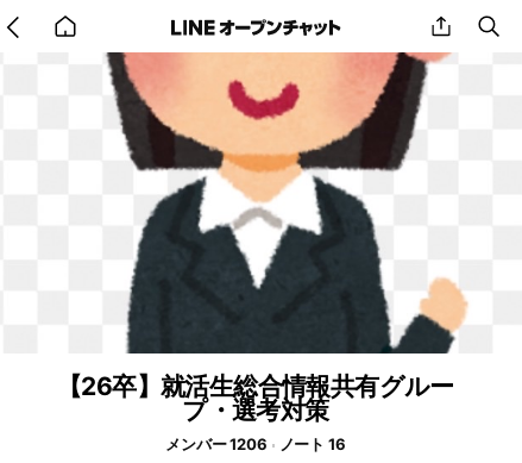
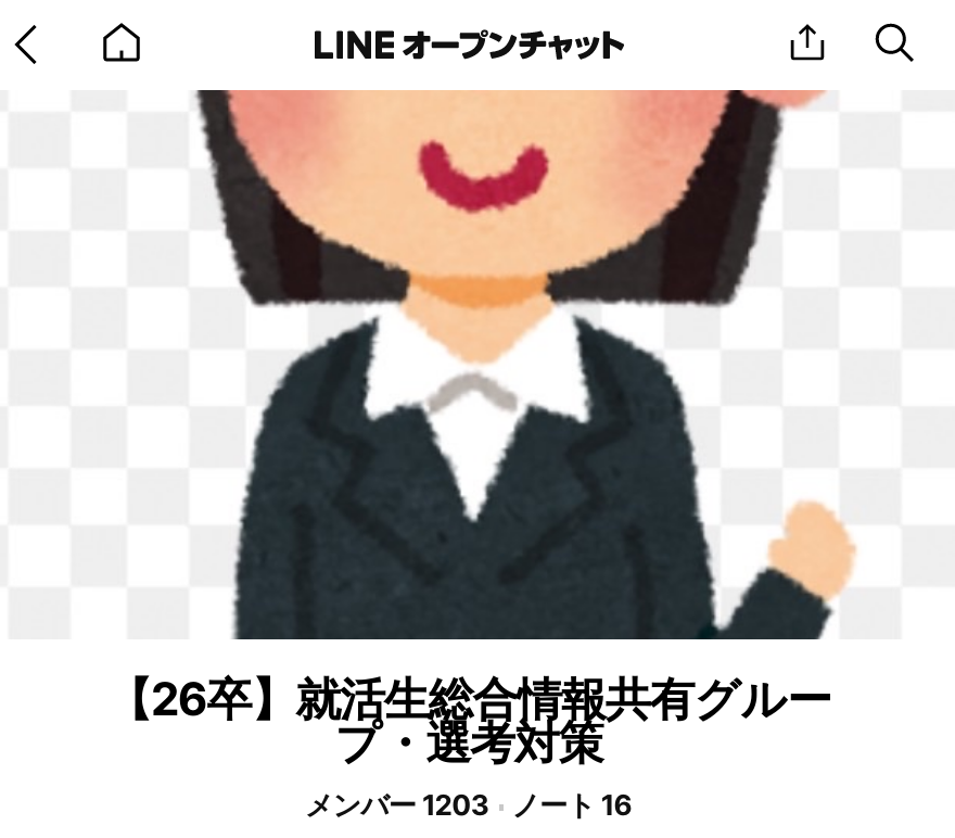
[166,434,345,453] メンバー 1206 ノート 16 -> [305,787,633,822] メンバー 1203 ノート 16

